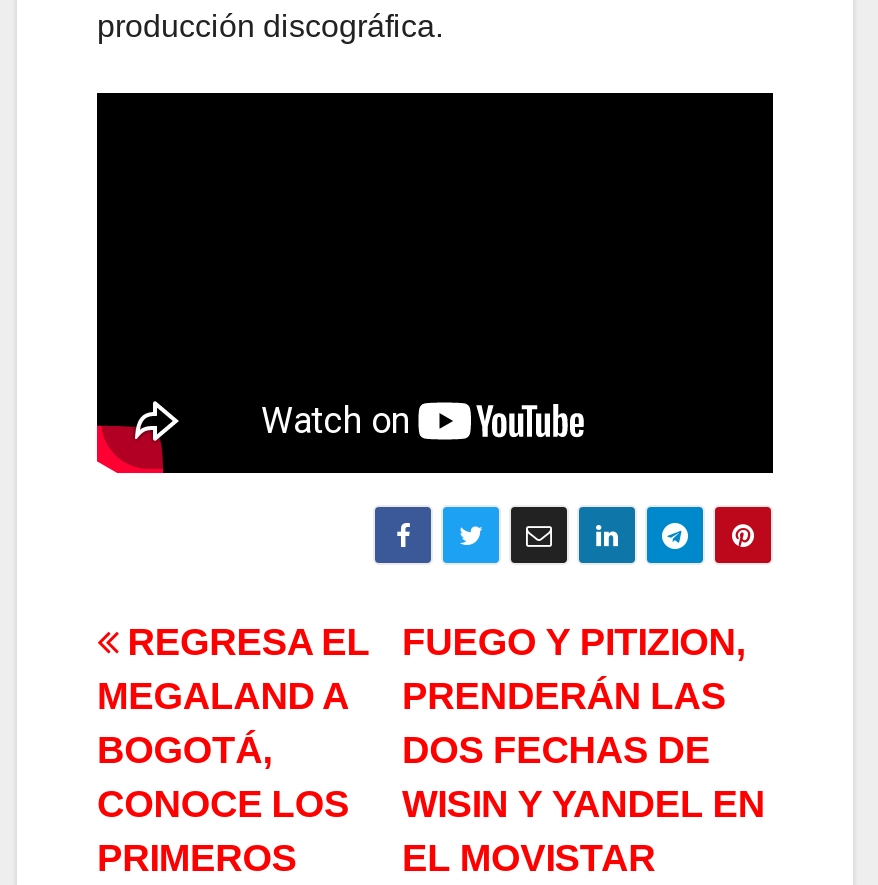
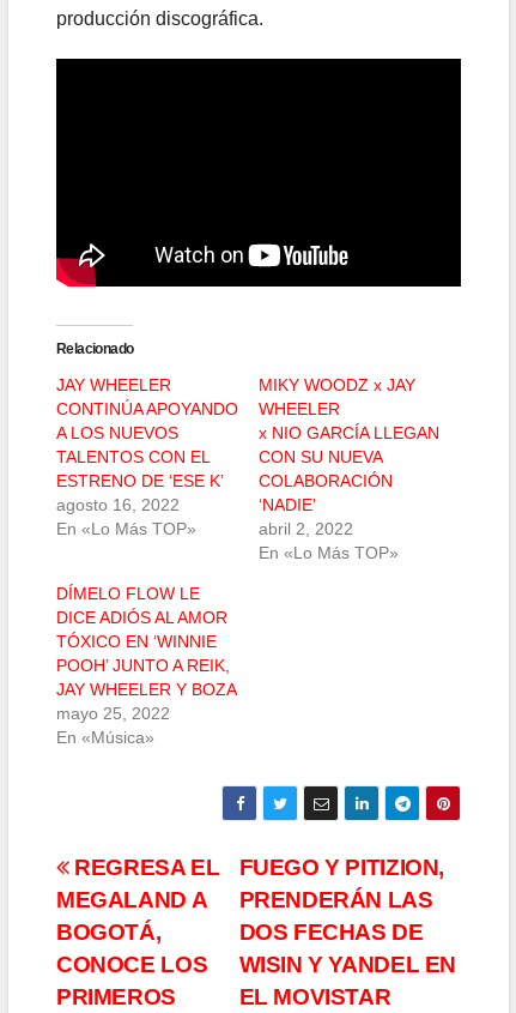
none -> [56,341,238,539] Relacionado | JAY WHEELER | CONTINÚA APOYANDO | A LOS NUEVOS | TALENTOS CON EL | ESTRENO DE ‘ESE K’ | agosto 16, 2022 | En «Lo Más TOP»
none -> [56,375,439,747] MIKY WOODZ x JAY | WHEELER | x NIO GARCÍA LLEGAN | CON SU NUEVA | COLABORACIÓN | ‘NADIE’ | abril 2, 2022 | En «Lo Más TOP» | DÍMELO FLOW LE | DICE ADIÓS AL AMOR | TÓXICO EN ‘WINNIE | POOH’ JUNTO A REIK, | JAY WHEELER Y BOZA | mayo 25, 2022 | En «Música»

